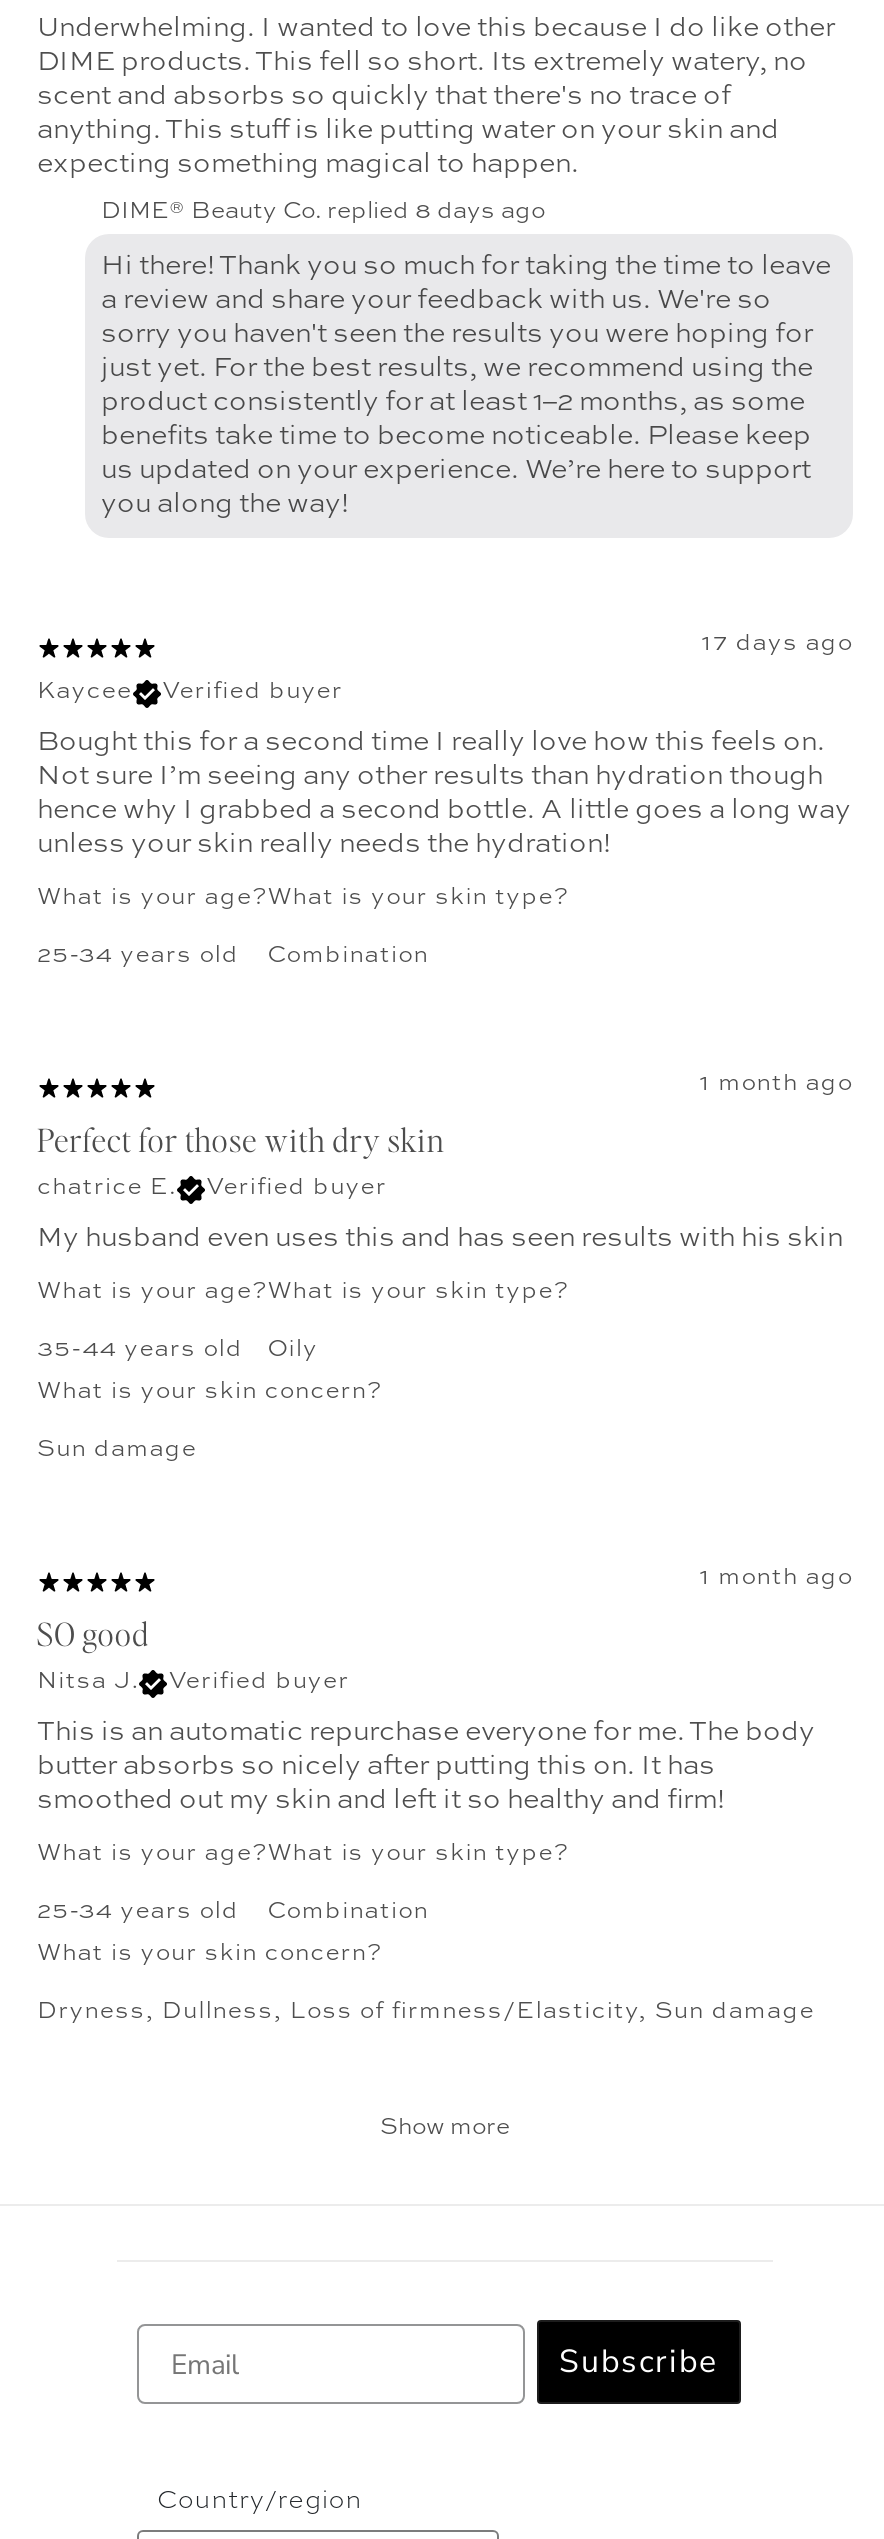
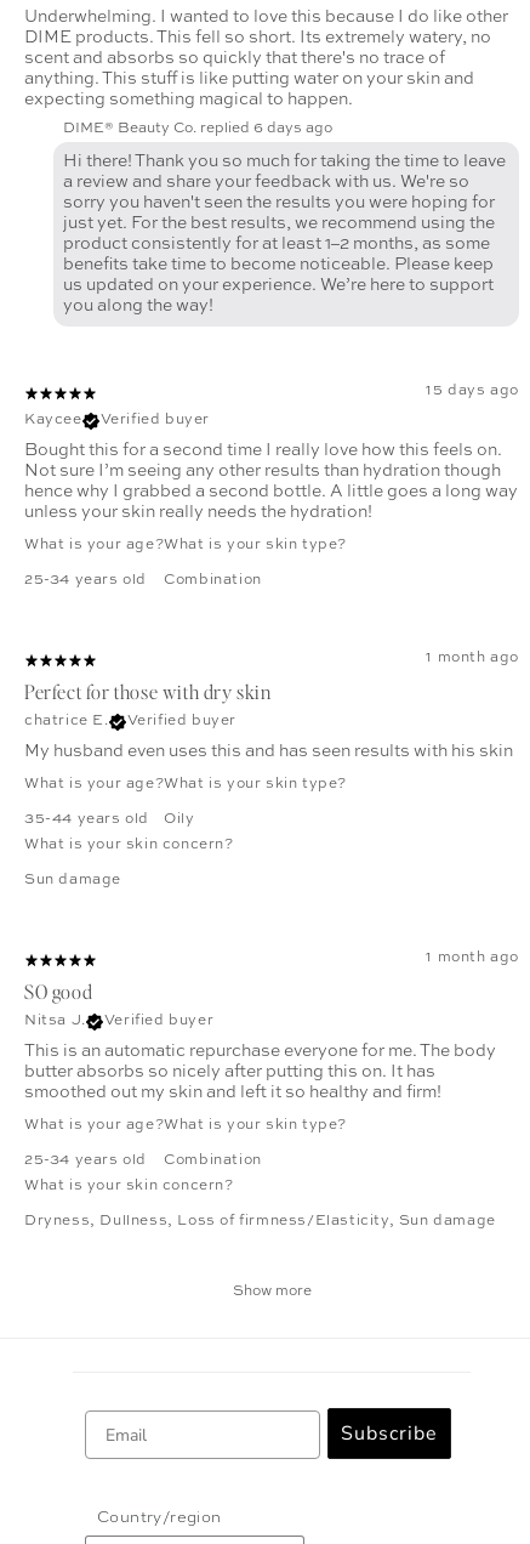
[101,200,545,224] DIME® Beauty Co. replied 8 days ago -> [63,122,332,136] DIME® Beauty Co. replied 6 days ago
[702,632,853,656] 17 days ago -> [426,384,519,398] 15 days ago

